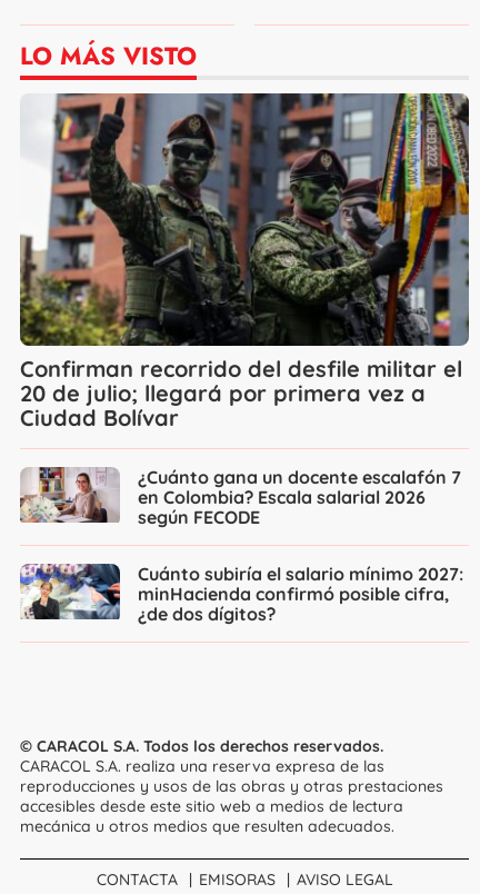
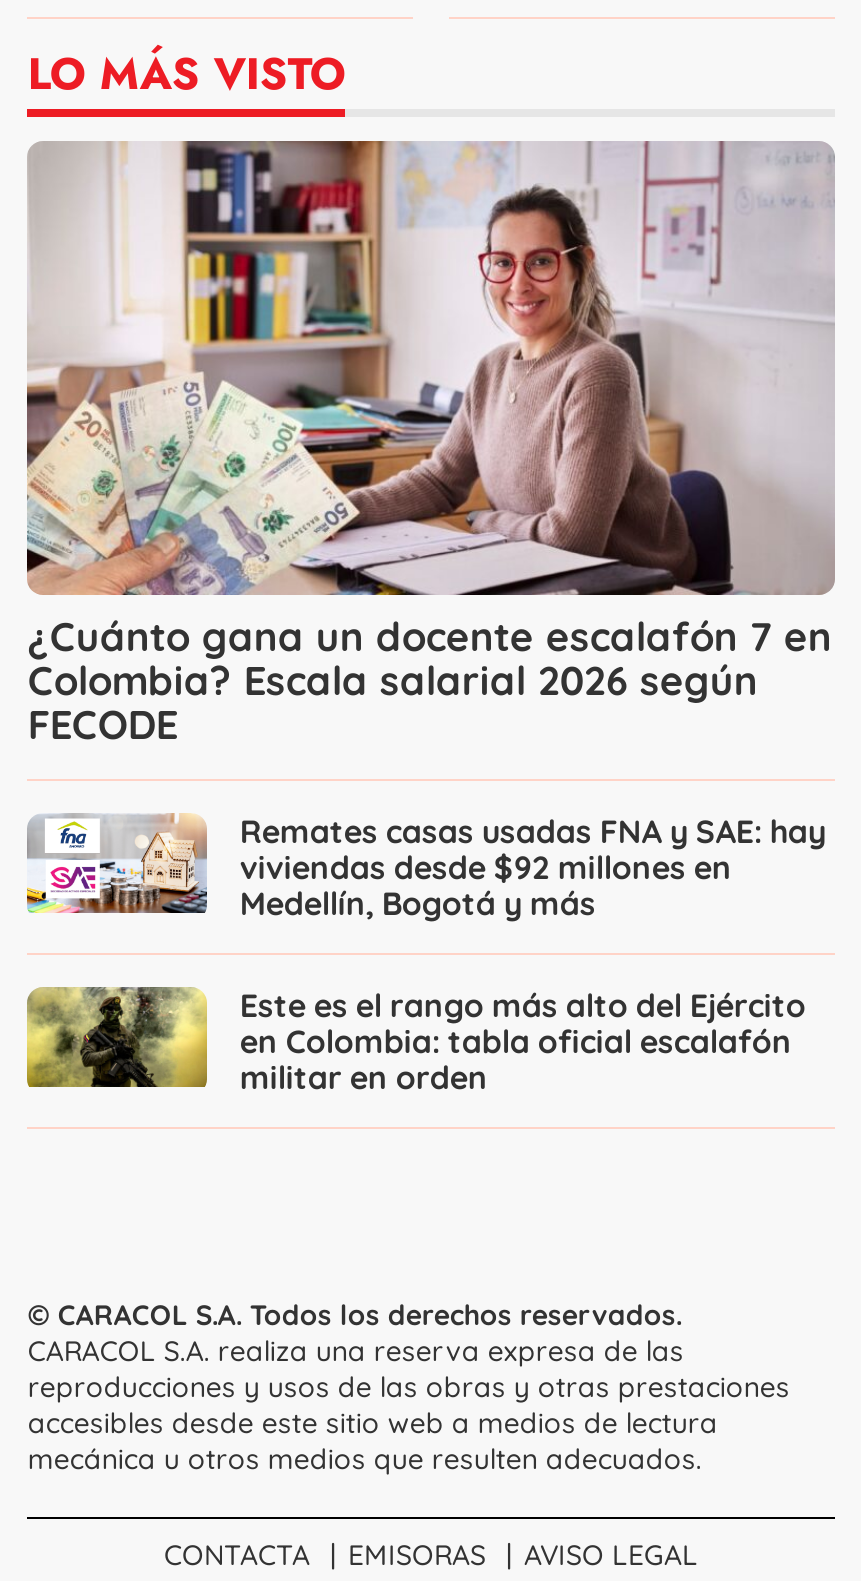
[20,92,470,431] [image] | Confirman recorrido del desfile militar el | 20 de julio; llegará por primera vez a | Ciudad Bolívar -> [25,139,835,748] [image] | ¿Cuánto gana un docente escalafón 7 en | Colombia? Escala salarial 2026 según | FECODE
[19,466,462,528] [image] | ¿Cuánto gana un docente escalafón 7 | en Colombia? Escala salarial 2026 | según FECODE -> [27,810,826,922] [image] | Remates casas usadas FNA y SAE: hay | viviendas desde $92 millones en | Medellín, Bogotá y más
[19,562,464,625] [image] | Cuánto subiría el salario mínimo 2027: | minHacienda confirmó posible cifra, | ¿de dos dígitos? -> [25,984,806,1096] [image] | Este es el rango más alto del Ejército | en Colombia: tabla oficial escalafón | militar en orden

